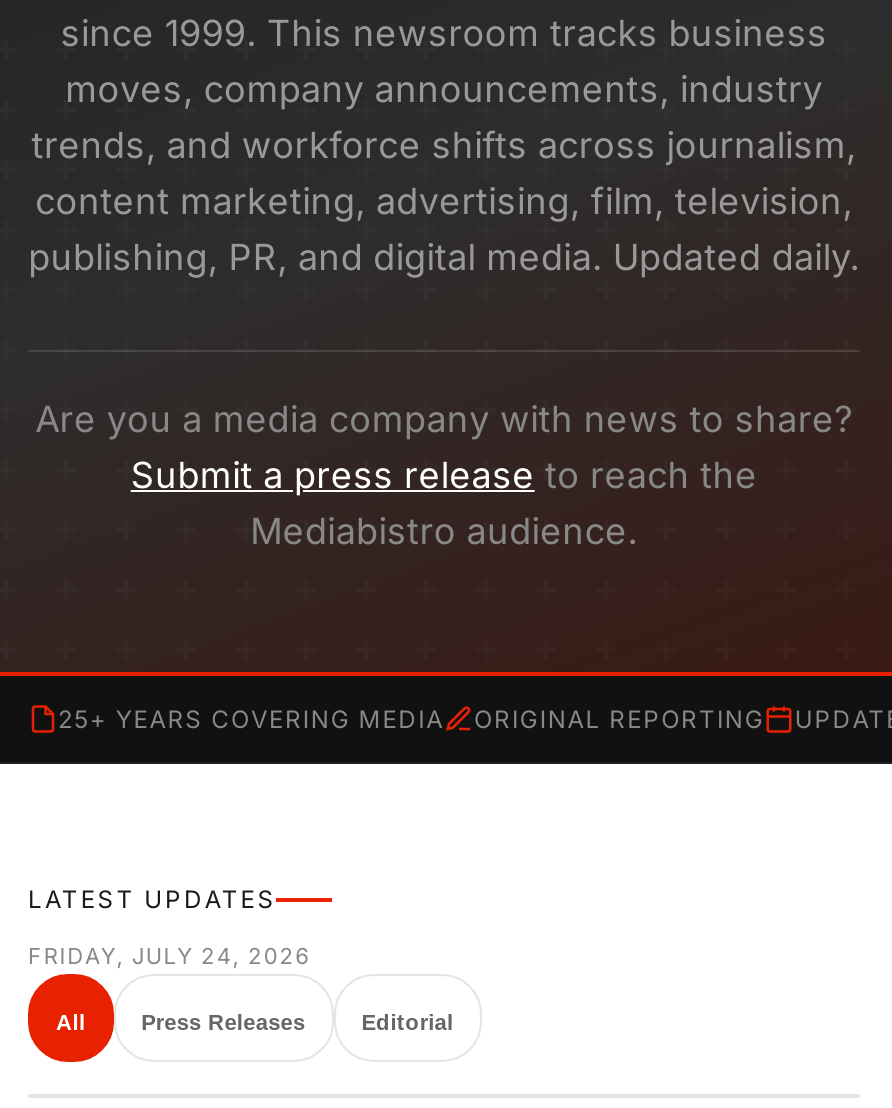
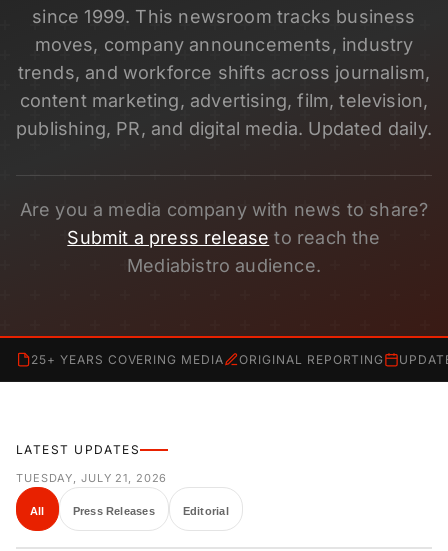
[28,942,311,970] FRIDAY, JULY 24, 2026 -> [16,471,167,485] TUESDAY, JULY 21, 2026

